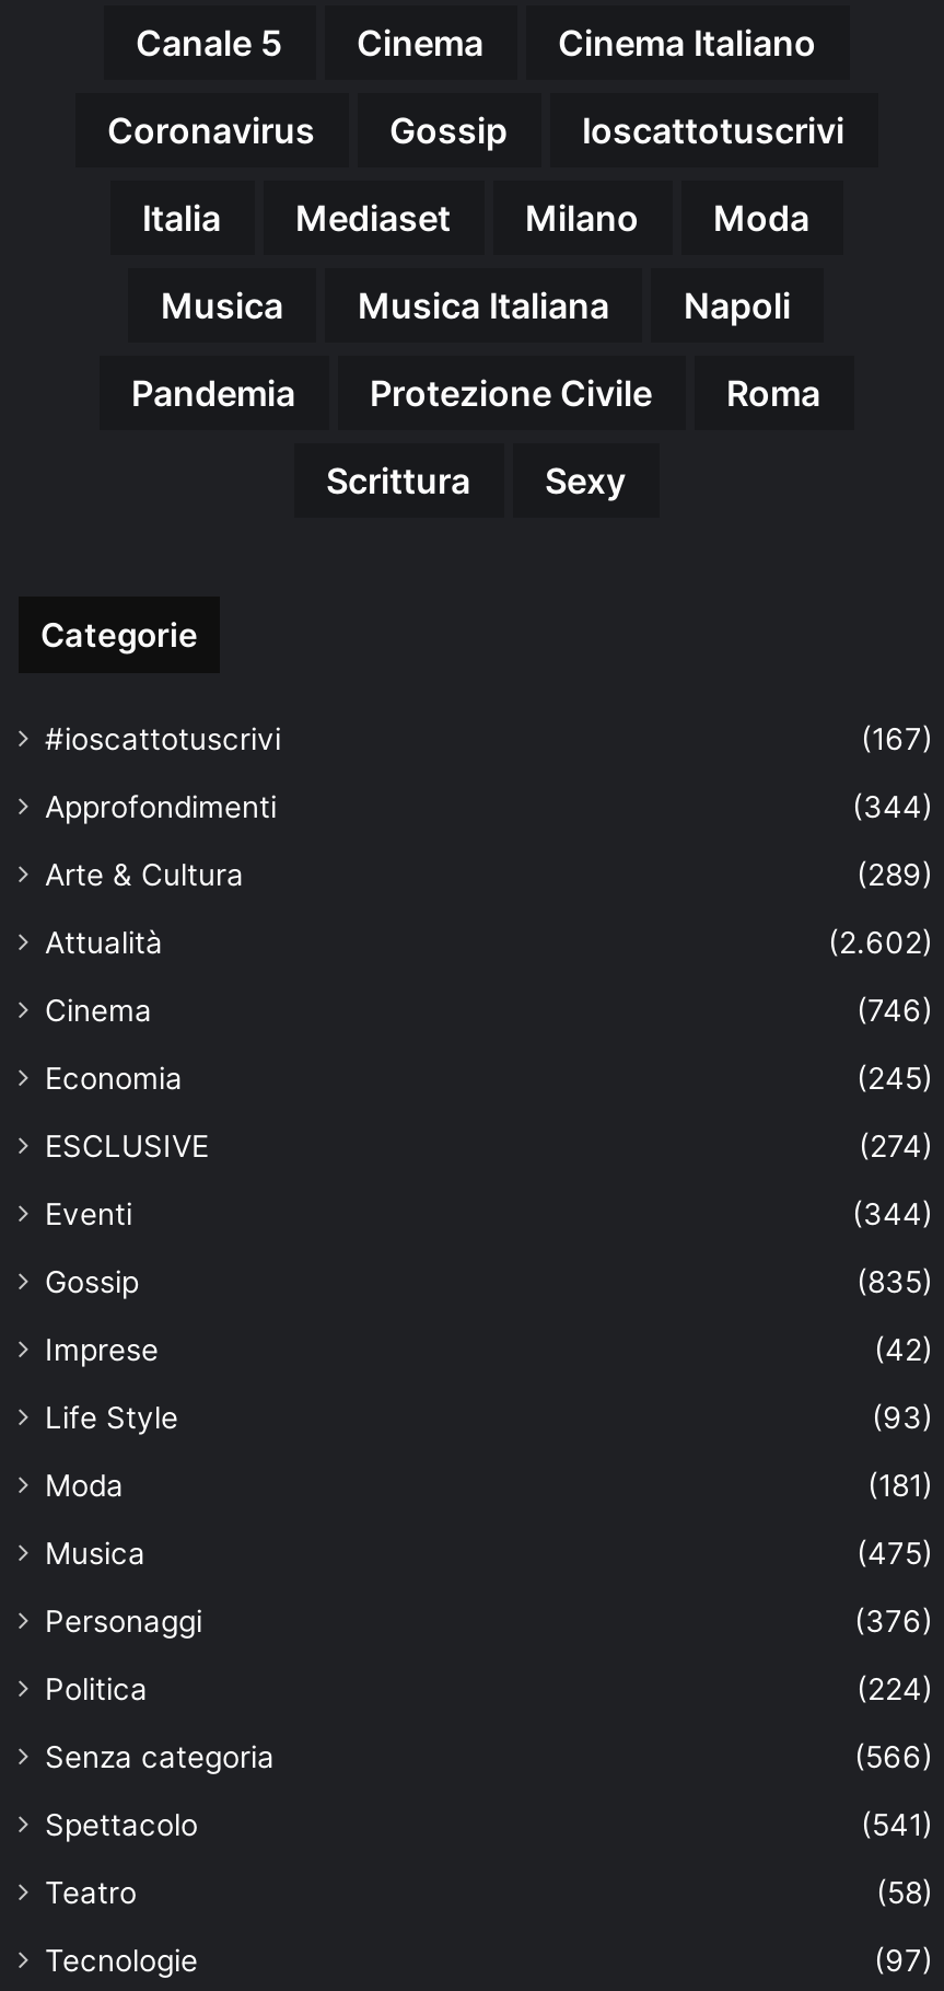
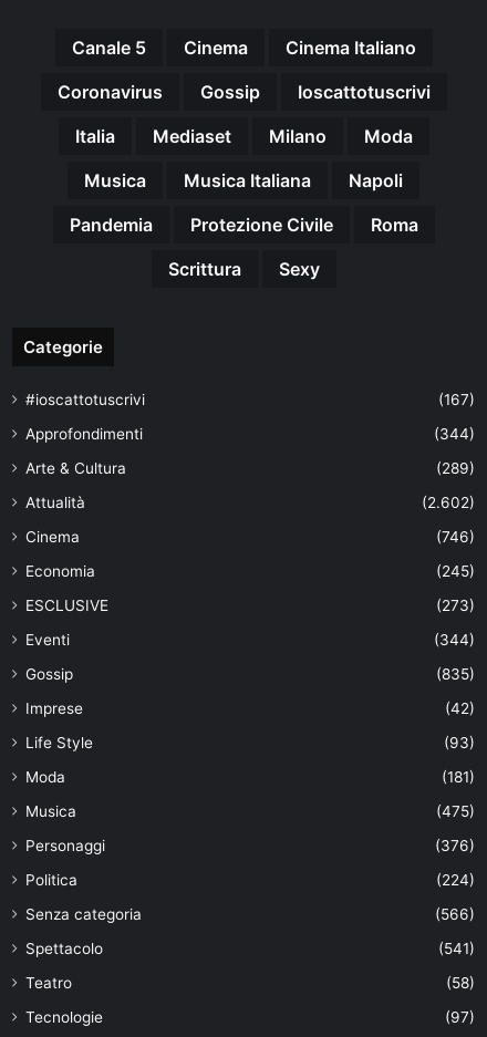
[859,1130,933,1165] (274) -> [436,597,475,614] (273)

